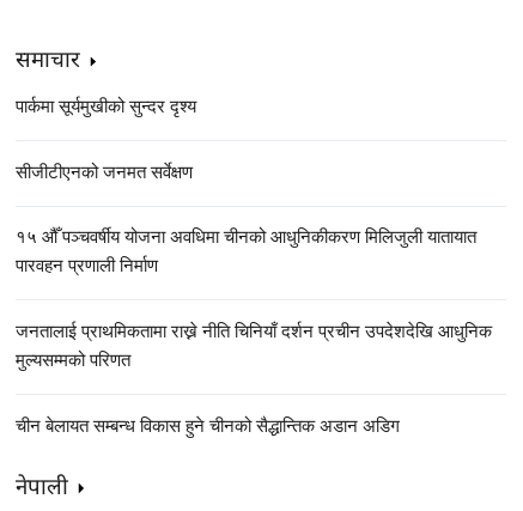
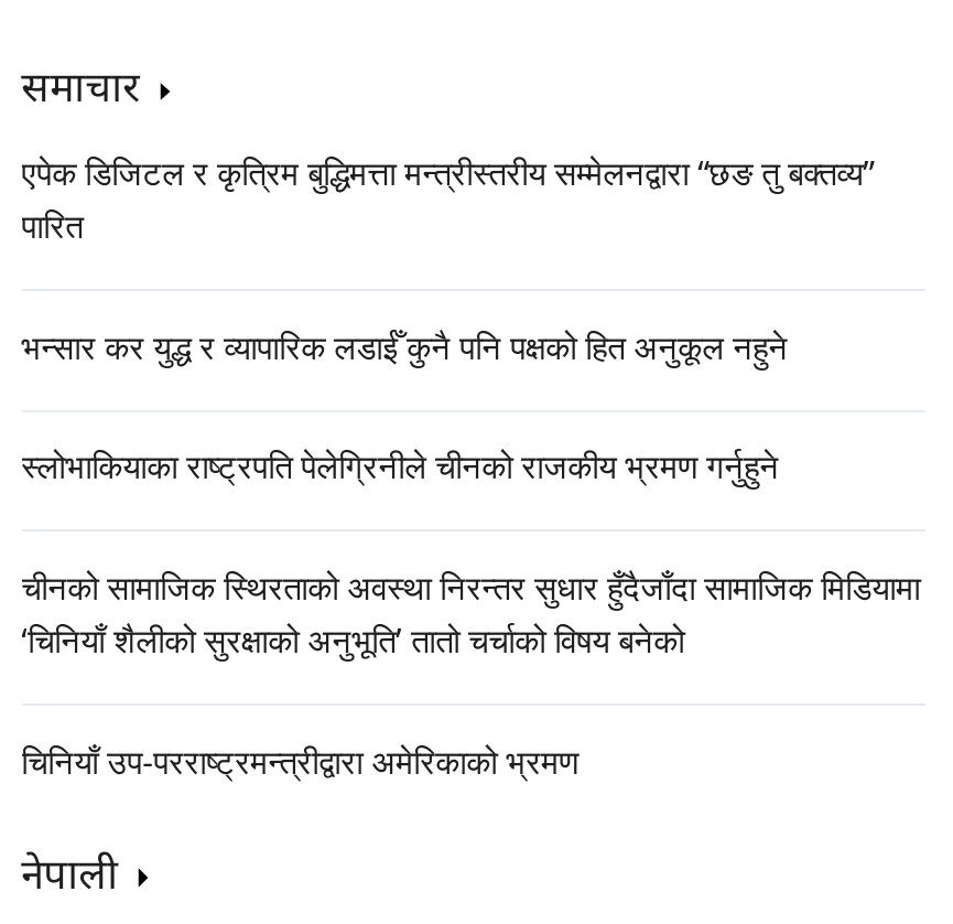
[15,94,196,119] पार्कमा सूर्यमुखीको सुन्दर दृश्य -> [21,152,874,251] एपेक डिजिटल र कृत्रिम बुद्धिमत्ता मन्त्रीस्तरीय सम्मेलनद्वारा “छङ तु बक्तव्य” | पारित
[15,160,192,185] सीजीटीएनको जनमत सर्वेक्षण -> [21,325,788,372] भन्सार कर युद्ध र व्यापारिक लडाईँ कुनै पनि पक्षको हित अनुकूल नहुने
[15,225,476,279] १५ औँ पञ्चवर्षीय योजना अवधिमा चीनको आधुनिकीकरण मिलिजुली यातायात | पारवहन प्रणाली निर्माण -> [21,446,779,493] स्लोभाकियाका राष्ट्रपति पेलेग्रिनीले चीनको राजकीय भ्रमण गर्नुहुने
[15,320,492,374] जनतालाई प्राथमिकतामा राख्ने नीति चिनियाँ दर्शन प्रचीन उपदेशदेखि आधुनिक | मुल्यसम्मको परिणत -> [21,567,920,667] चीनको सामाजिक स्थिरताको अवस्था निरन्तर सुधार हुँदैजाँदा सामाजिक मिडियामा | ‘चिनियाँ शैलीको सुरक्षाको अनुभूति’ तातो चर्चाको विषय बनेको
[15,414,399,439] चीन बेलायत सम्बन्ध विकास हुने चीनको सैद्धान्तिक अडान अडिग -> [21,741,579,787] चिनियाँ उप-परराष्ट्रमन्त्रीद्वारा अमेरिकाको भ्रमण

